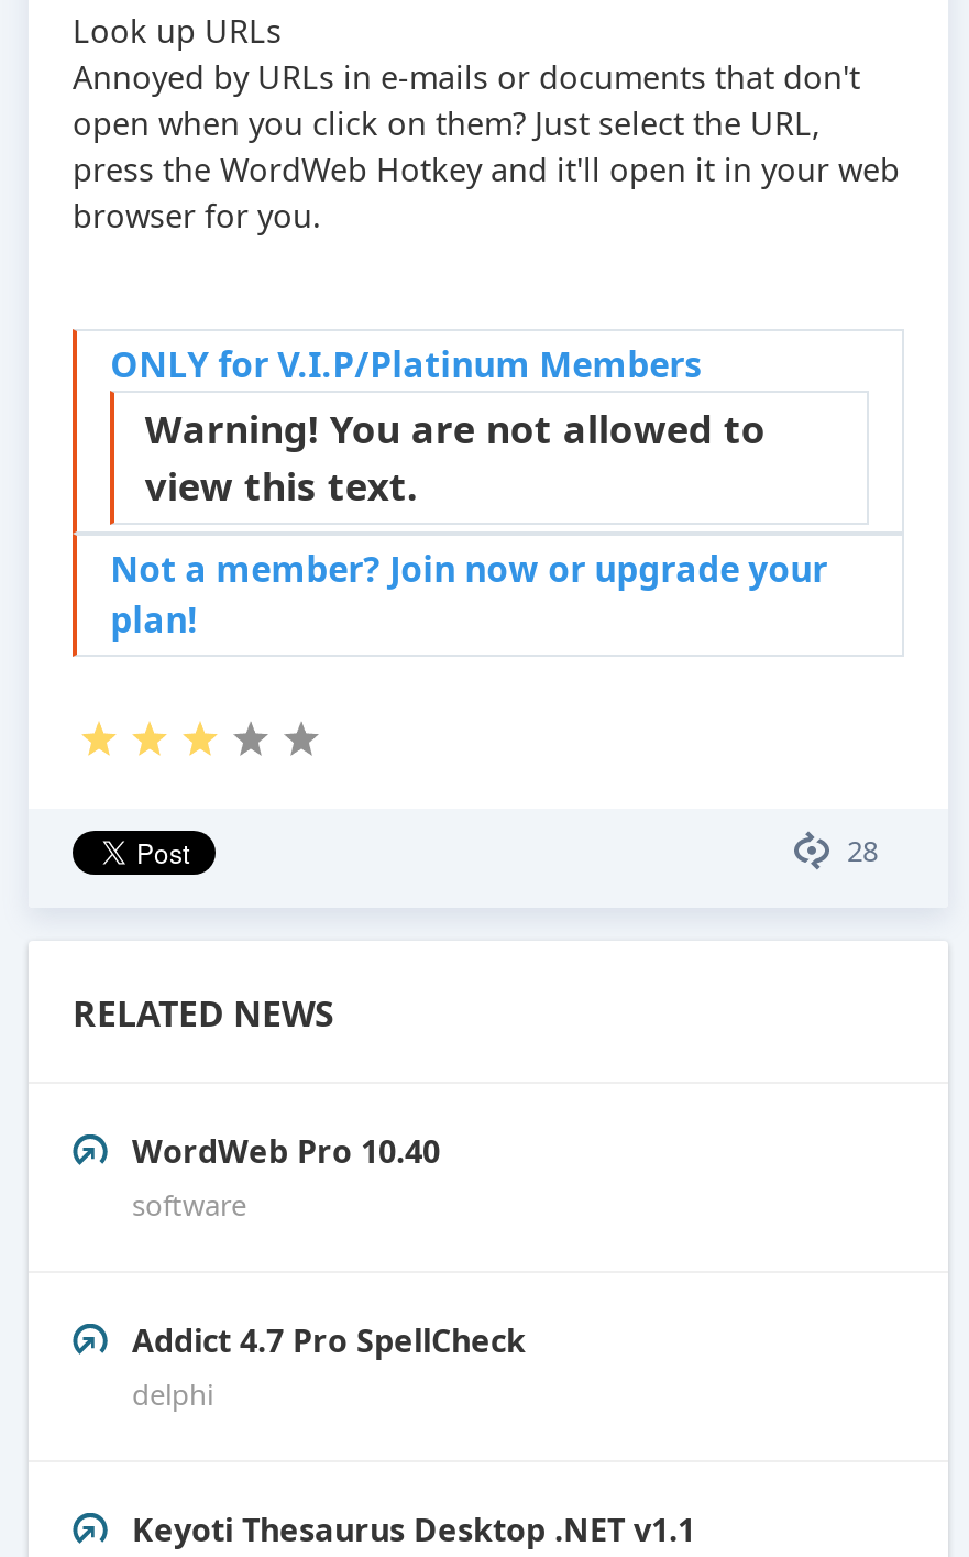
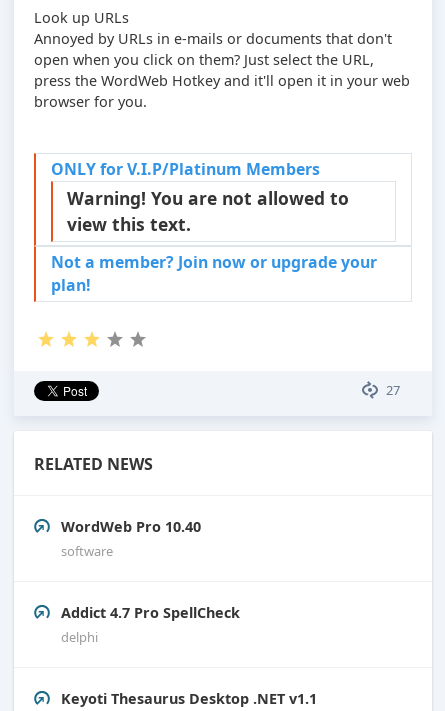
[840,831,878,870] 28 -> [383,381,400,399] 27

